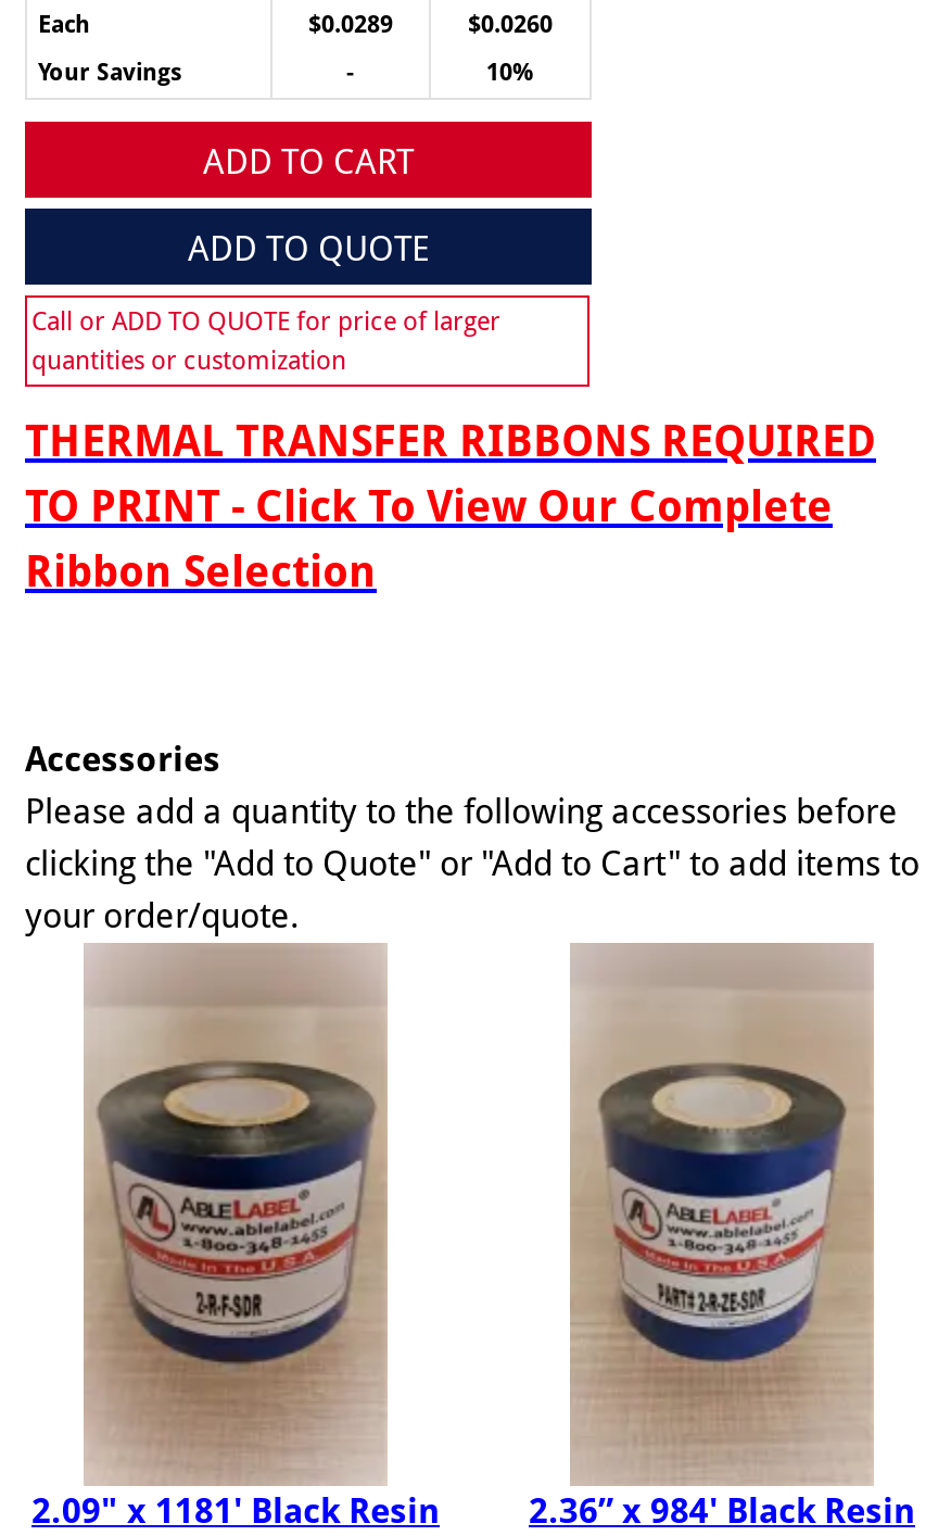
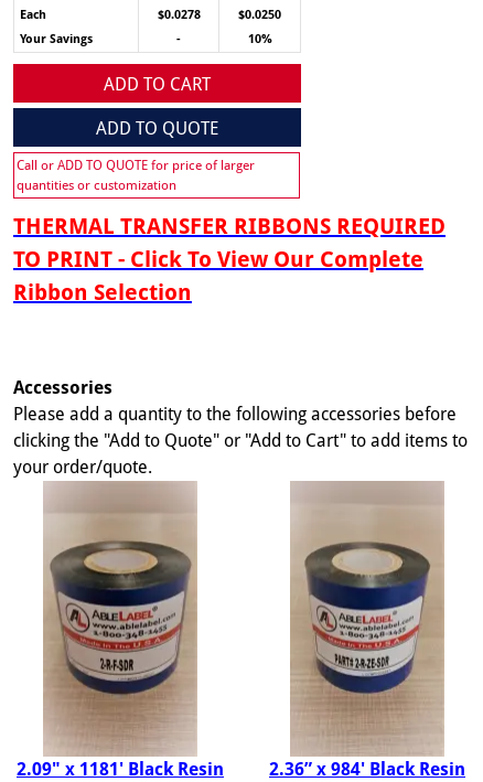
[308,11,393,39] $0.0289 -> [157,8,200,22] $0.0278
[468,11,553,39] $0.0260 -> [238,8,281,22] $0.0250

